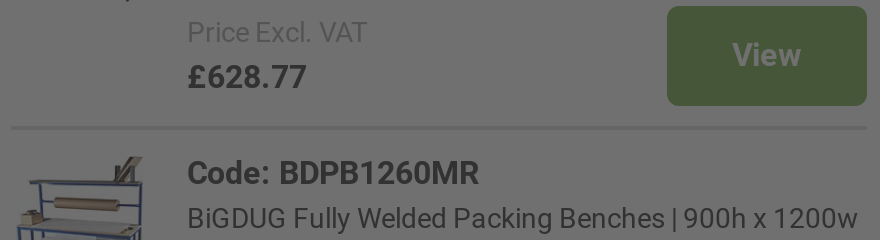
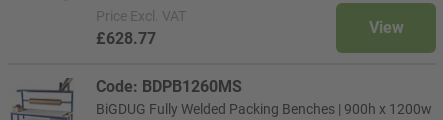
[187,154,479,192] Code: BDPB1260MR -> [96,77,242,96] Code: BDPB1260MS

